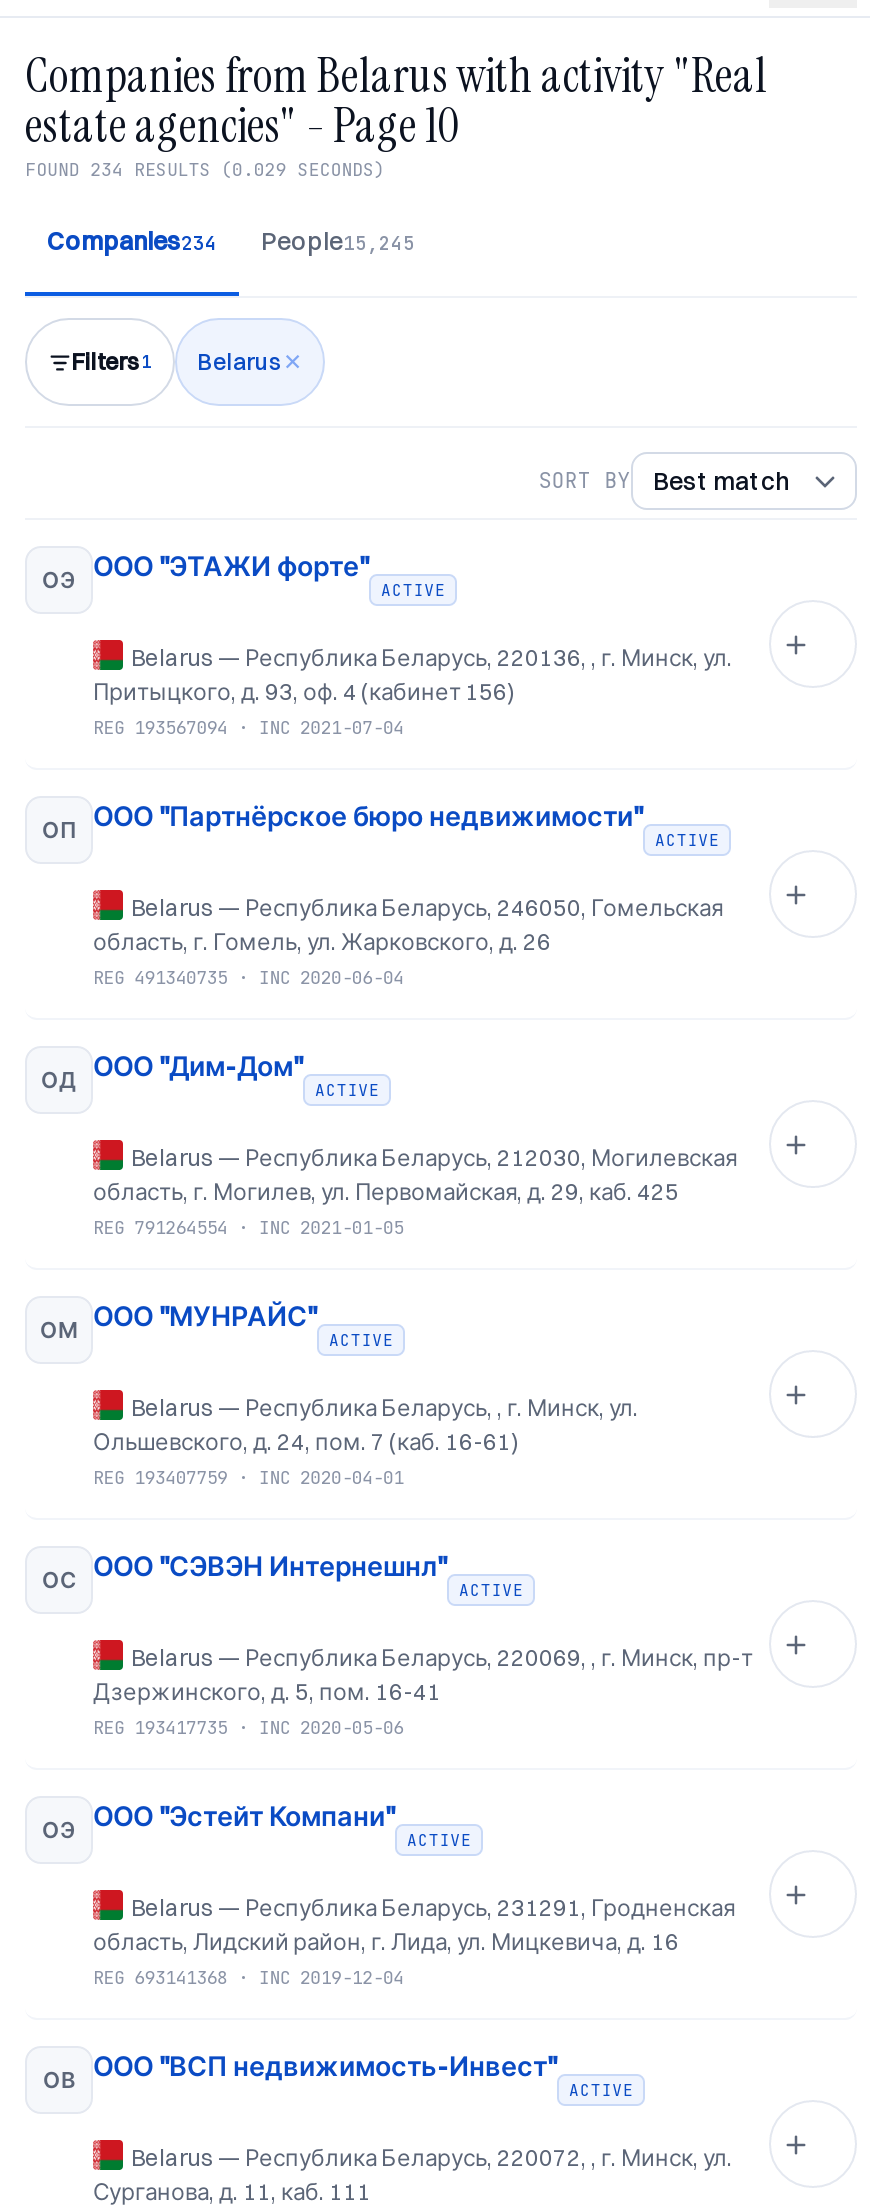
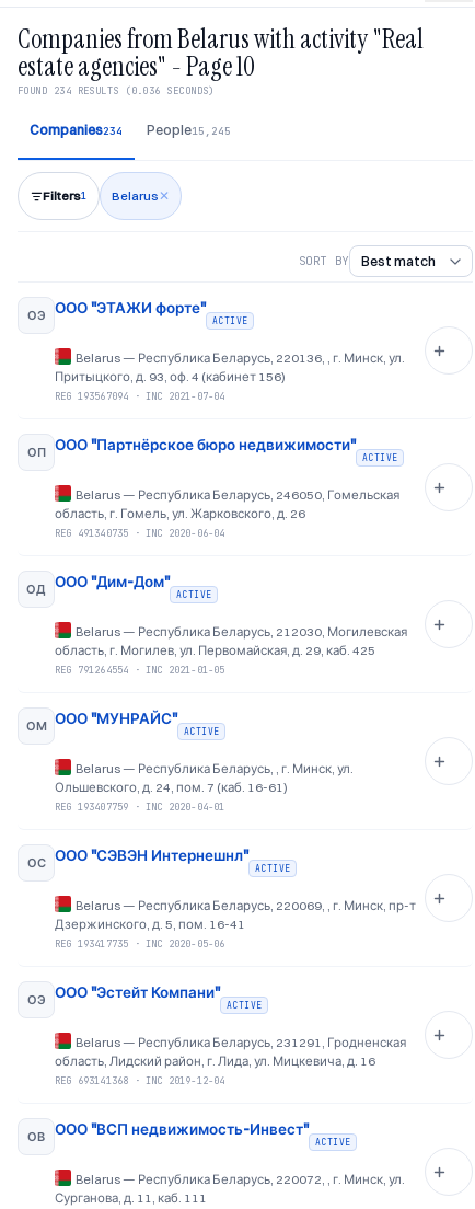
[25,158,385,182] FOUND 234 RESULTS (0.029 SECONDS) -> [18,84,214,97] FOUND 234 RESULTS (0.036 SECONDS)

